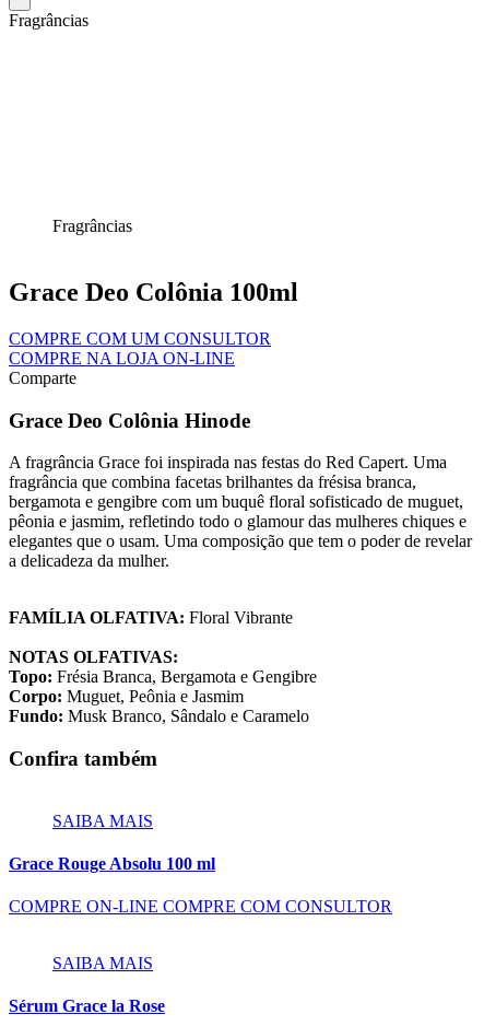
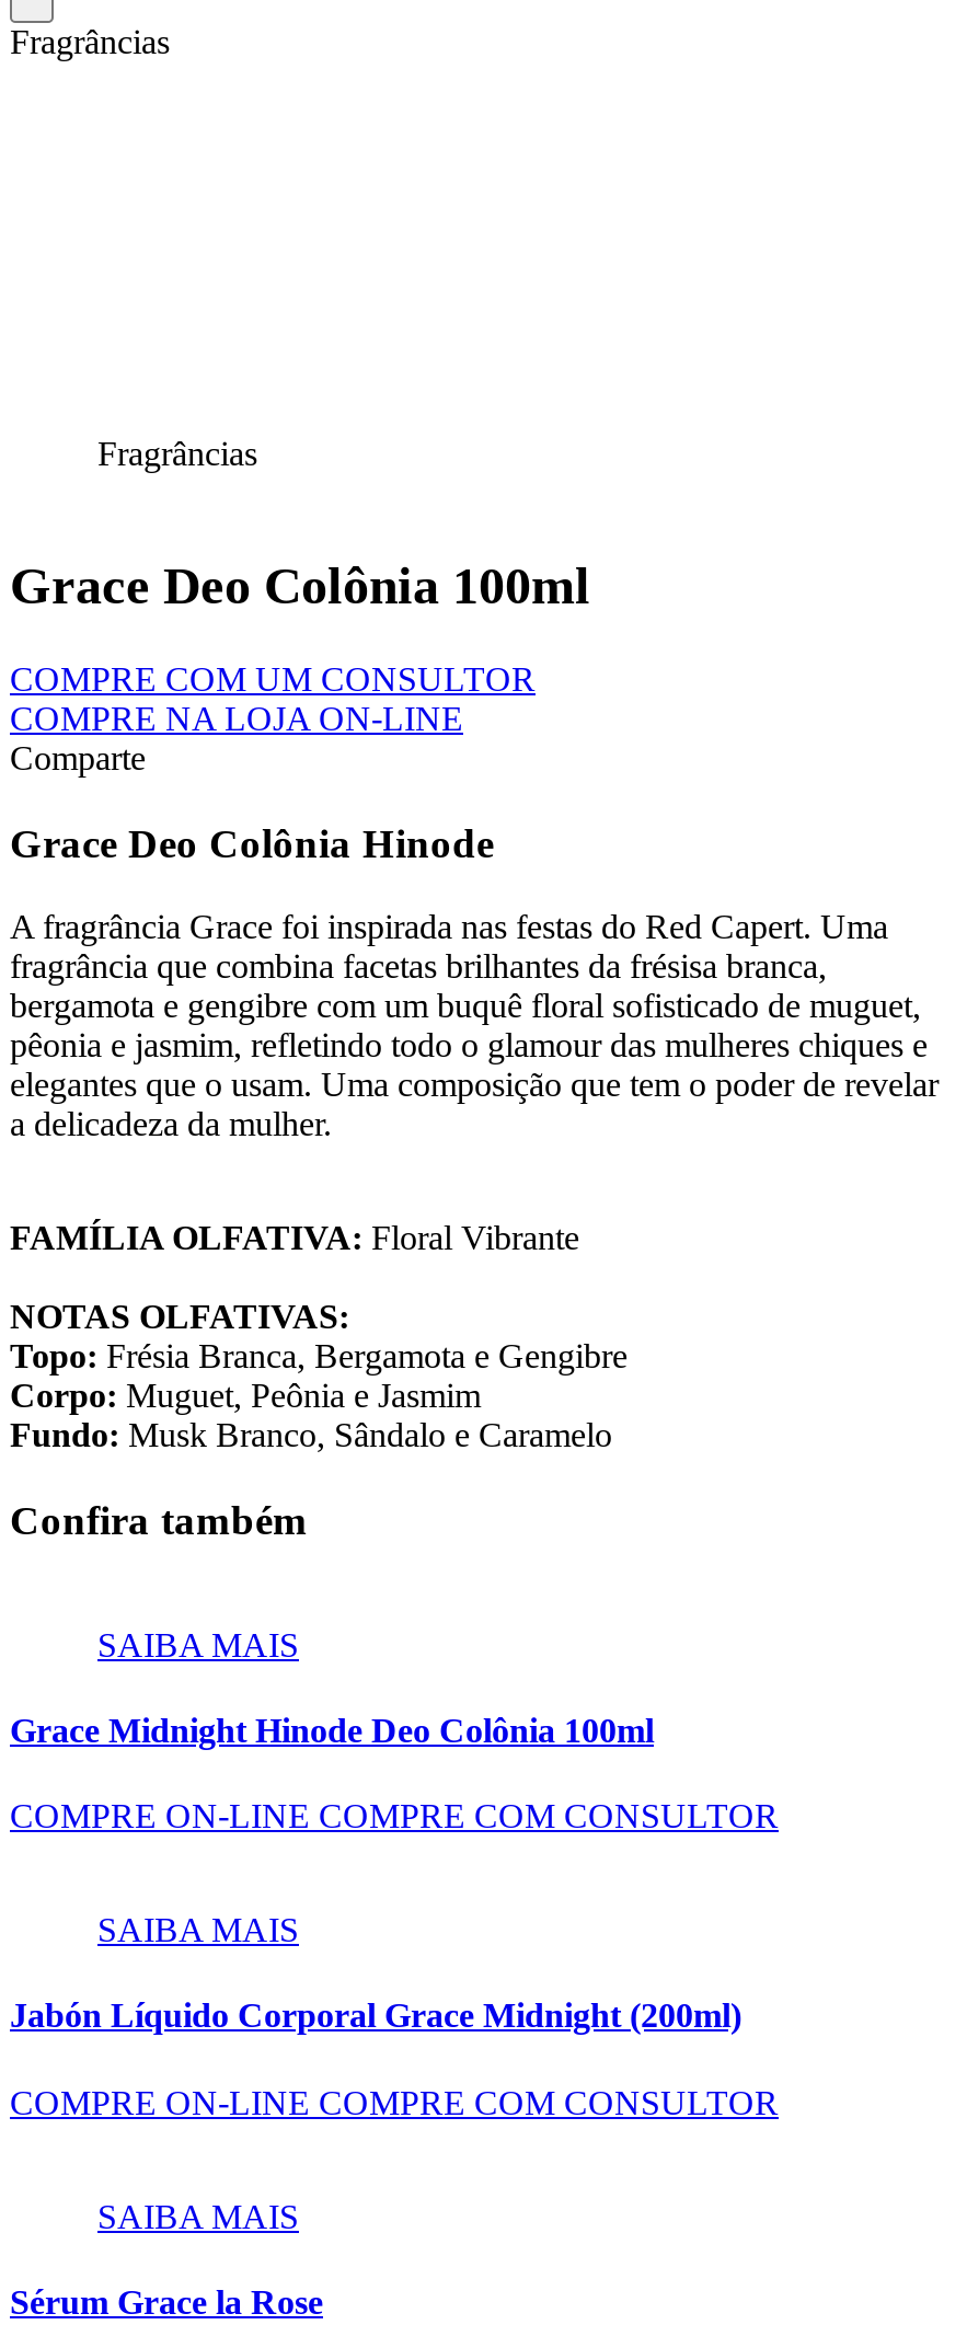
[9,854,215,873] Grace Rouge Absolu 100 ml -> [10,1712,779,2035] Grace Midnight Hinode Deo Colônia 100ml | COMPRE ON-LINE COMPRE COM CONSULTOR | SAIBA MAIS | Jabón Líquido Corporal Grace Midnight (200ml)

